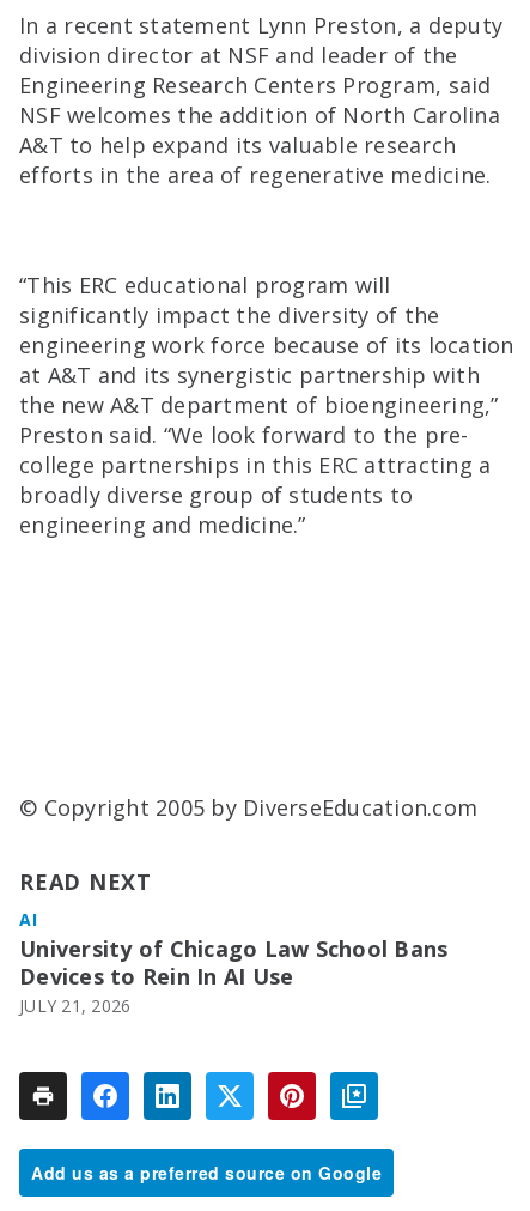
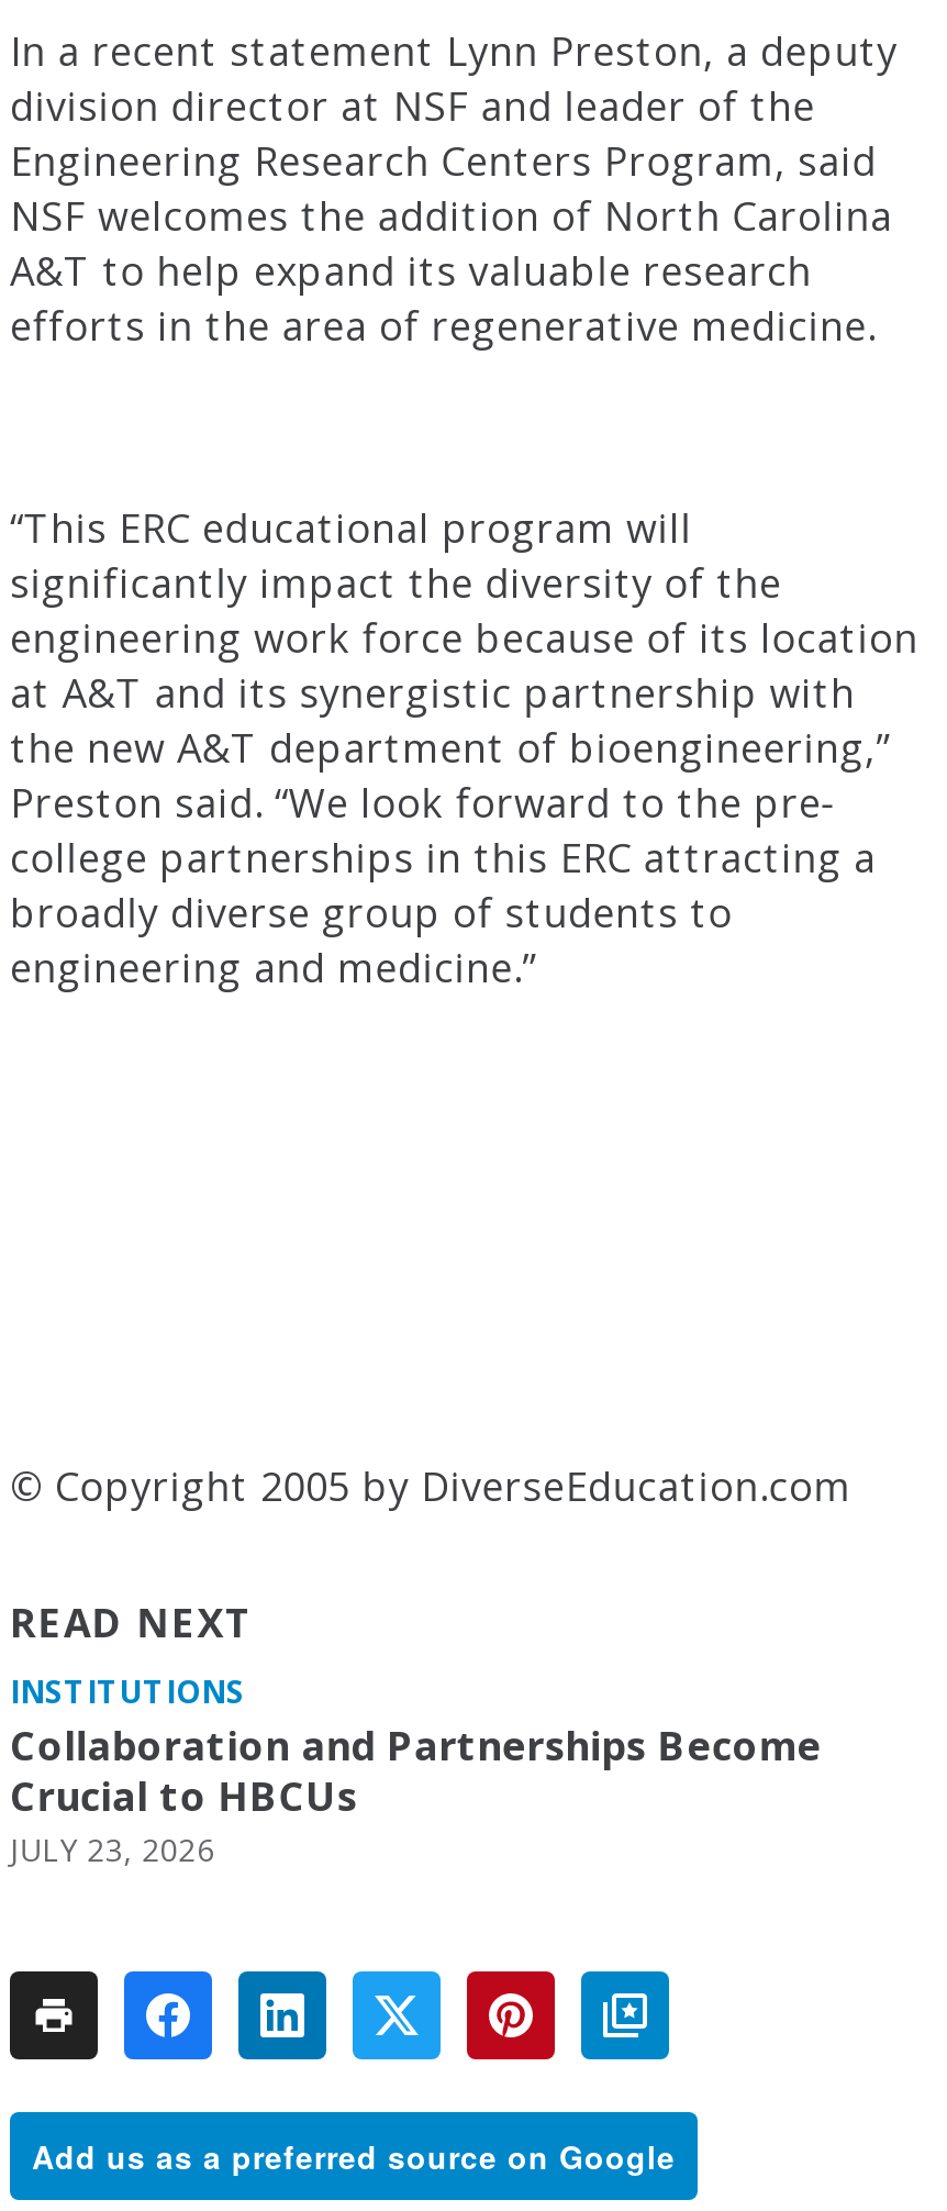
[19,908,448,1017] AI | University of Chicago Law School Bans | Devices to Rein In AI Use | JULY 21, 2026 -> [10,1670,821,1870] INSTITUTIONS | Collaboration and Partnerships Become | Crucial to HBCUs | JULY 23, 2026

